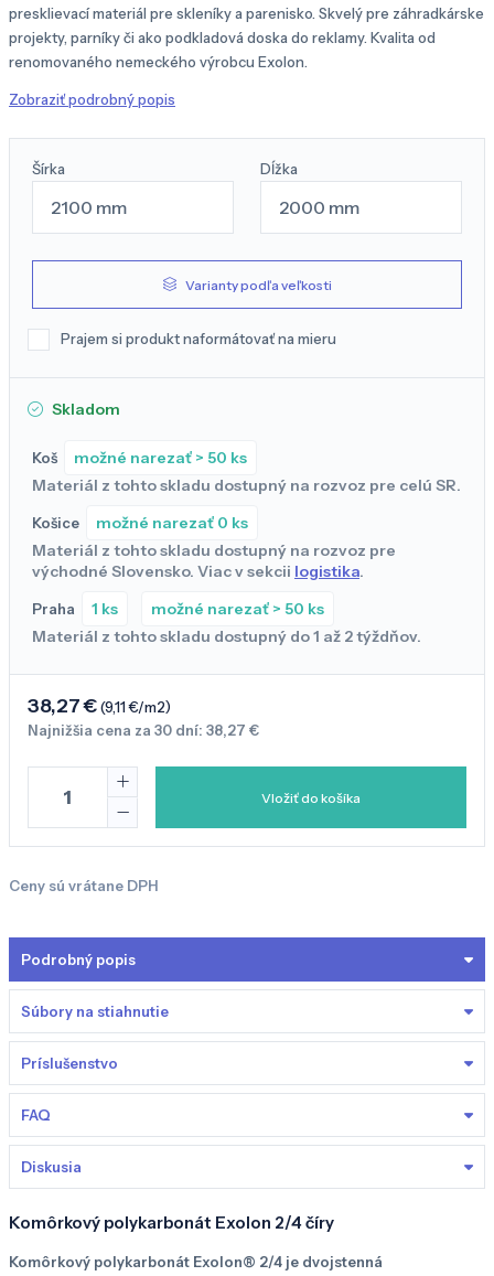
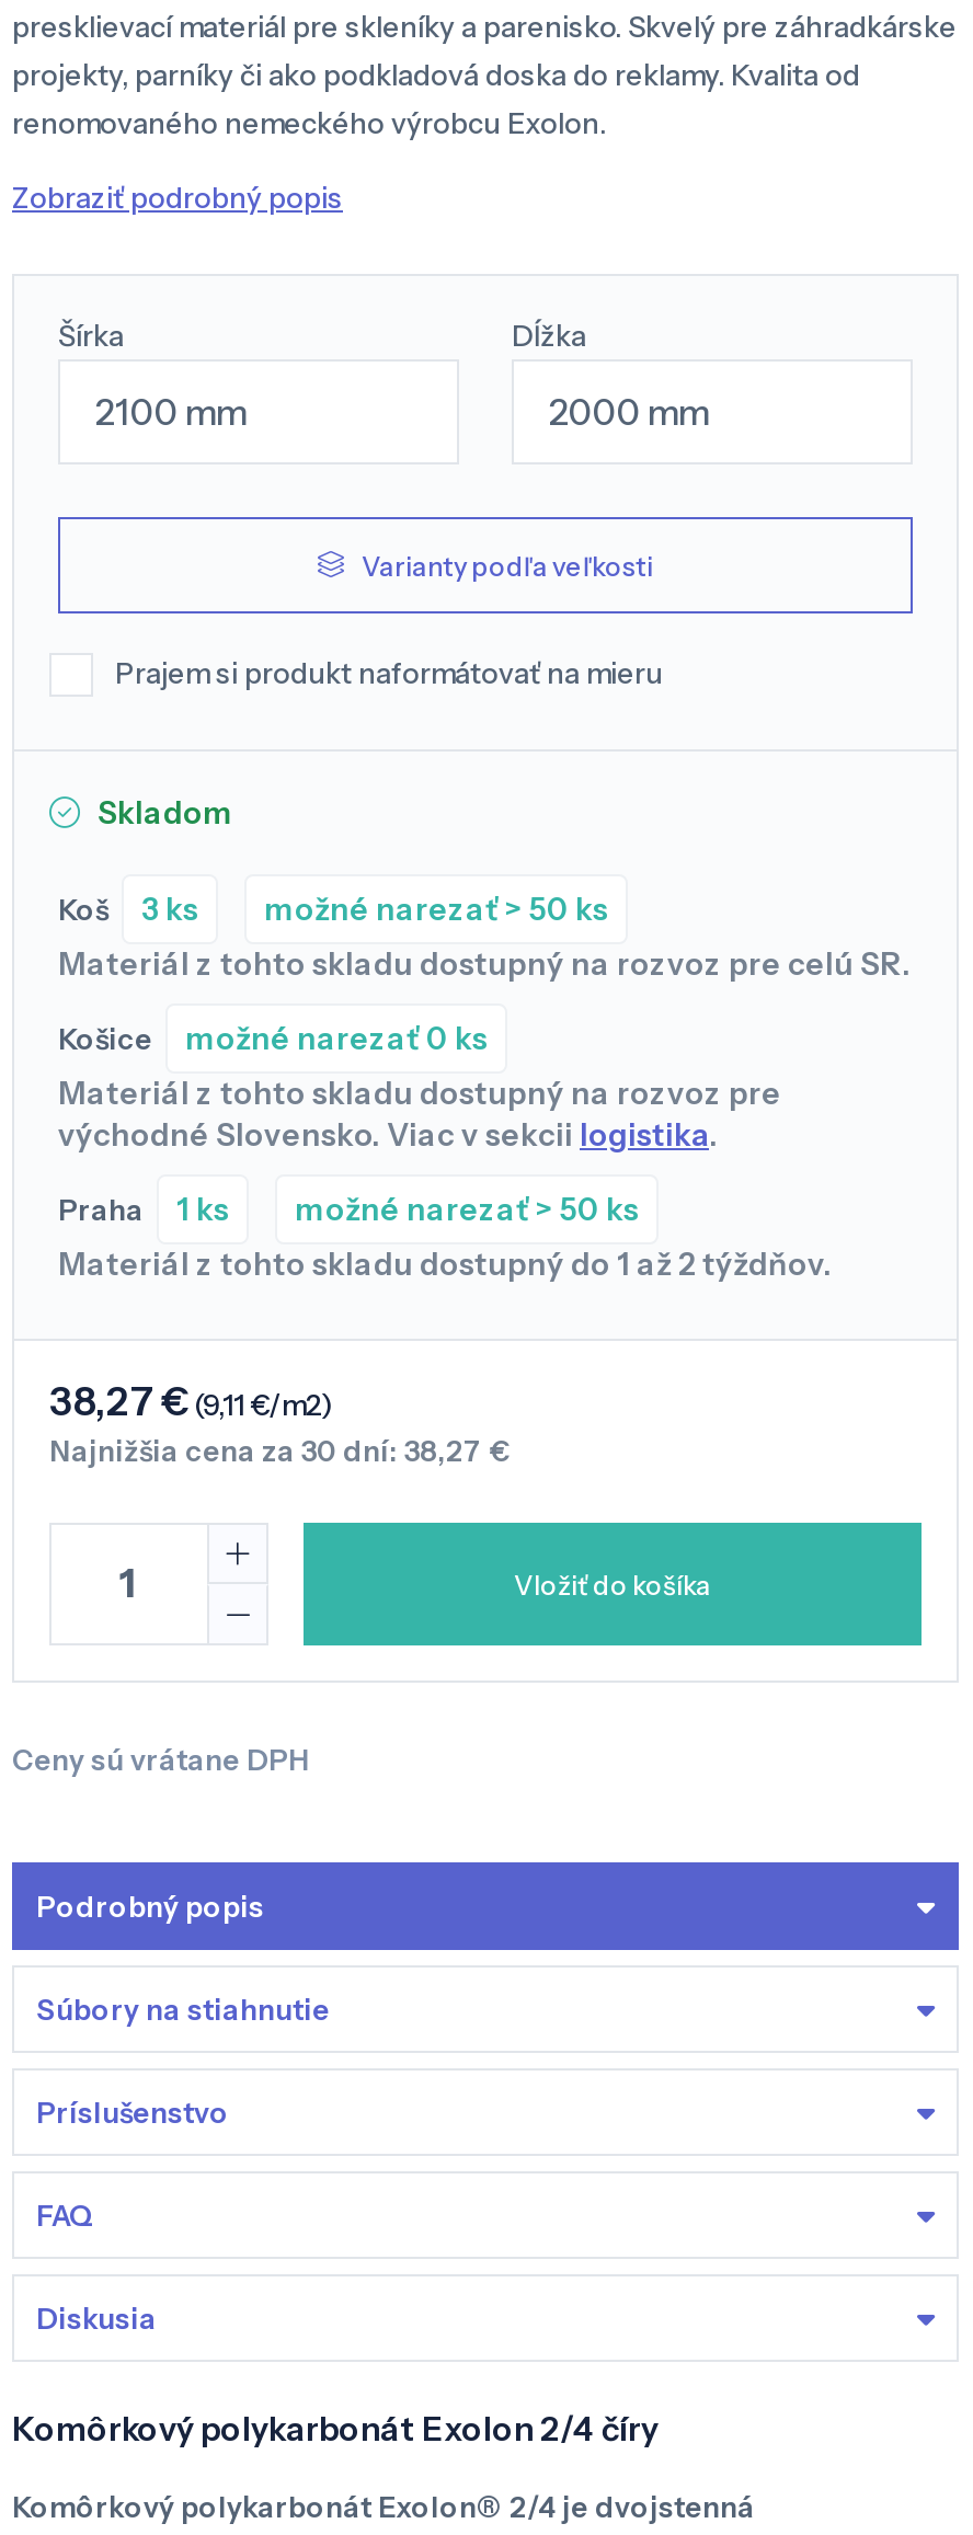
none -> [141,891,198,930] 3 ks

